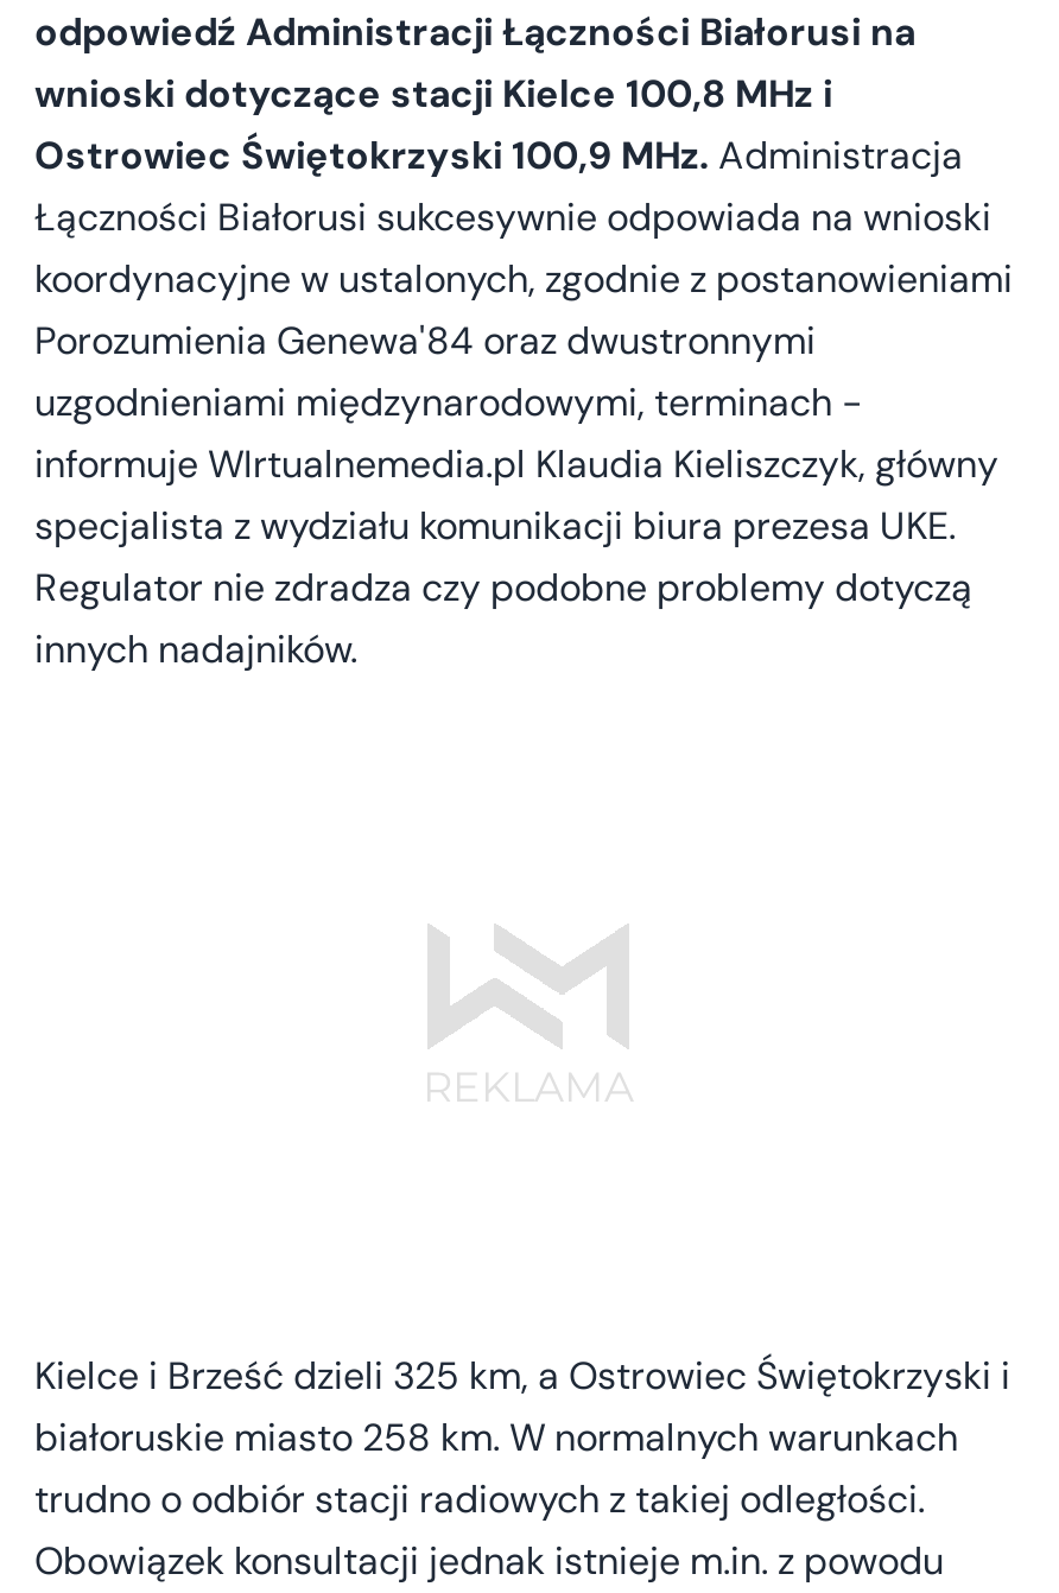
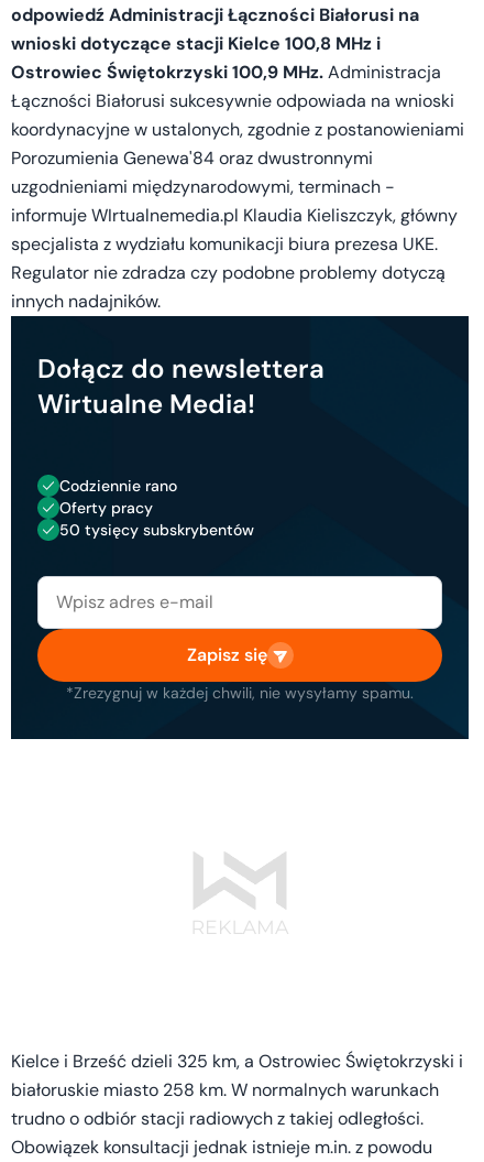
none -> [10,315,470,740] [image] | Dołącz do newslettera | Wirtualne Media! | Codziennie rano | Oferty pracy | 50 tysięcy subskrybentów
none -> [66,643,414,702] Zapisz się | *Zrezygnuj w każdej chwili, nie wysyłamy spamu.

